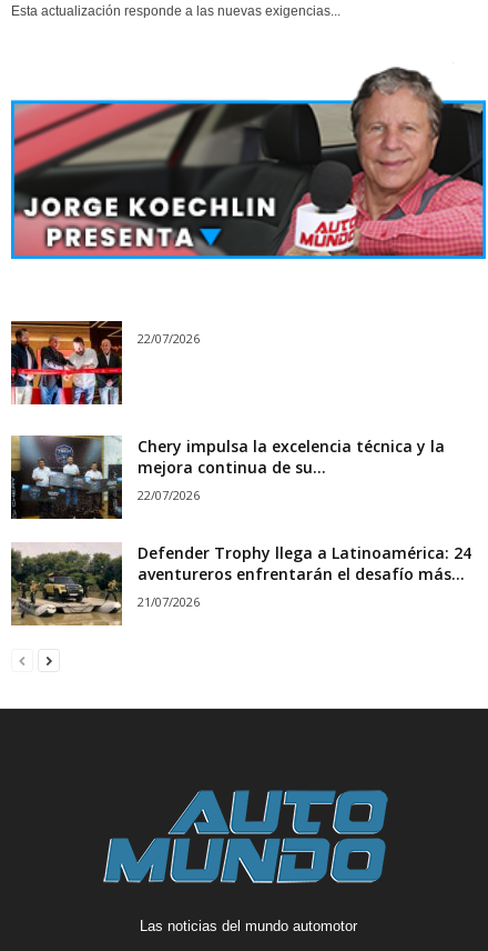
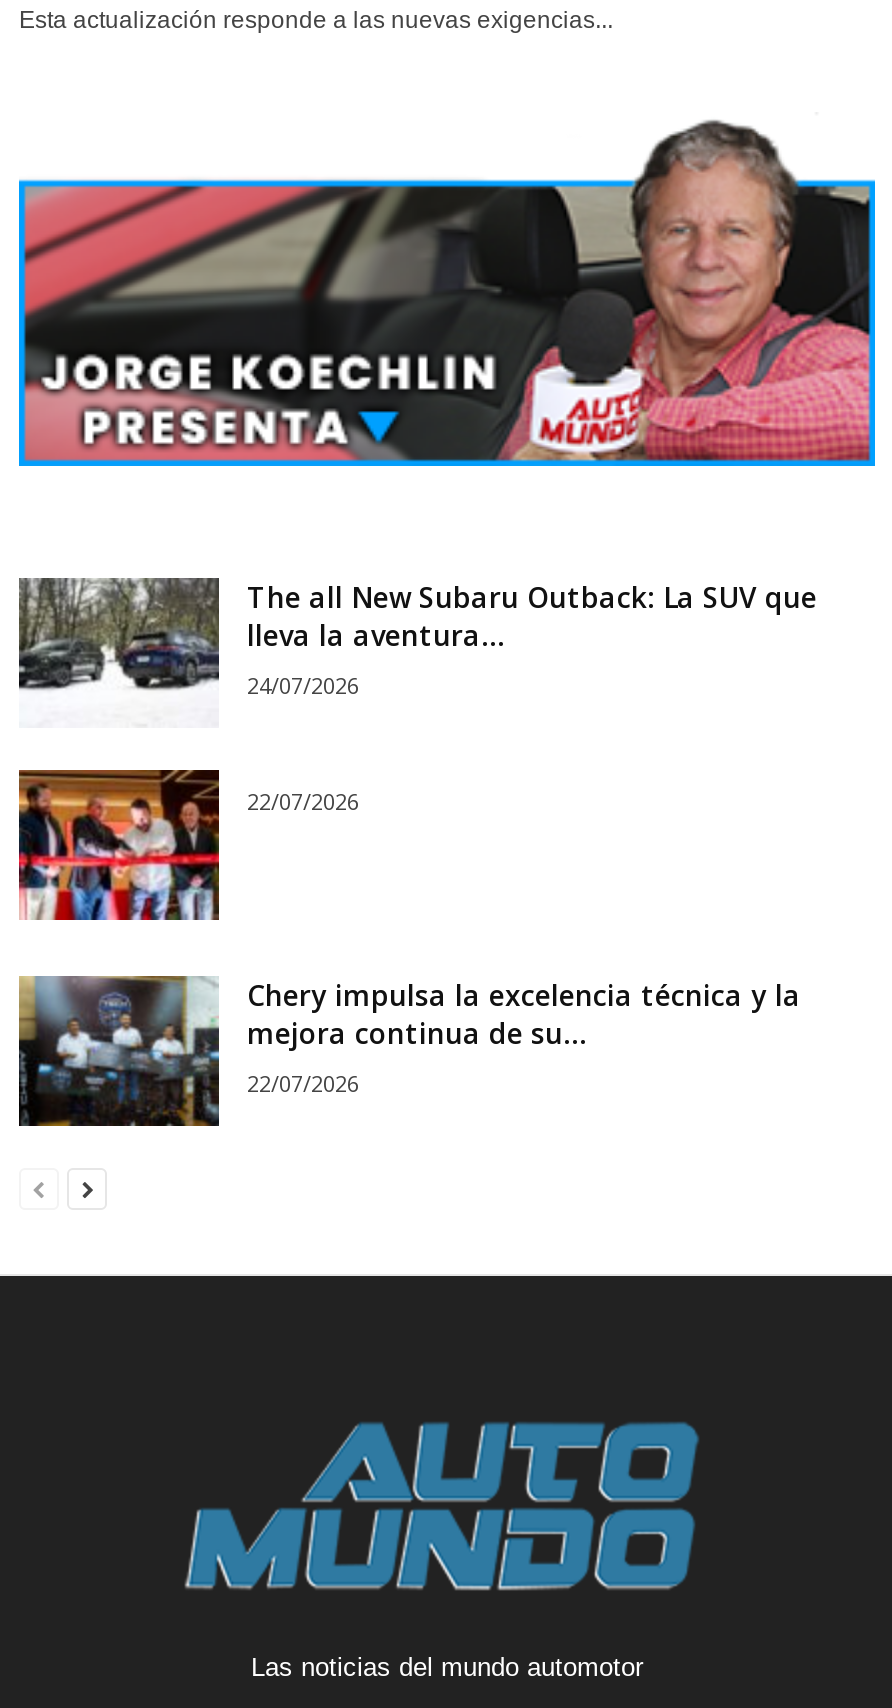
none -> [17,576,817,699] [image] | The all New Subaru Outback: La SUV que | lleva la aventura... | 24/07/2026
moved [9,319,445,503] -> [15,766,801,1097]: [image] | 22/07/2026 | Chery impulsa la excelencia técnica y la | mejora continua de su... | 22/07/2026
[10,542,471,627] [image] | Defender Trophy llega a Latinoamérica: 24 | aventureros enfrentarán el desafío más... | 21/07/2026 -> none

